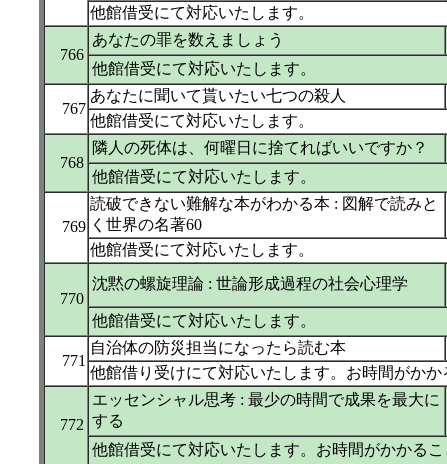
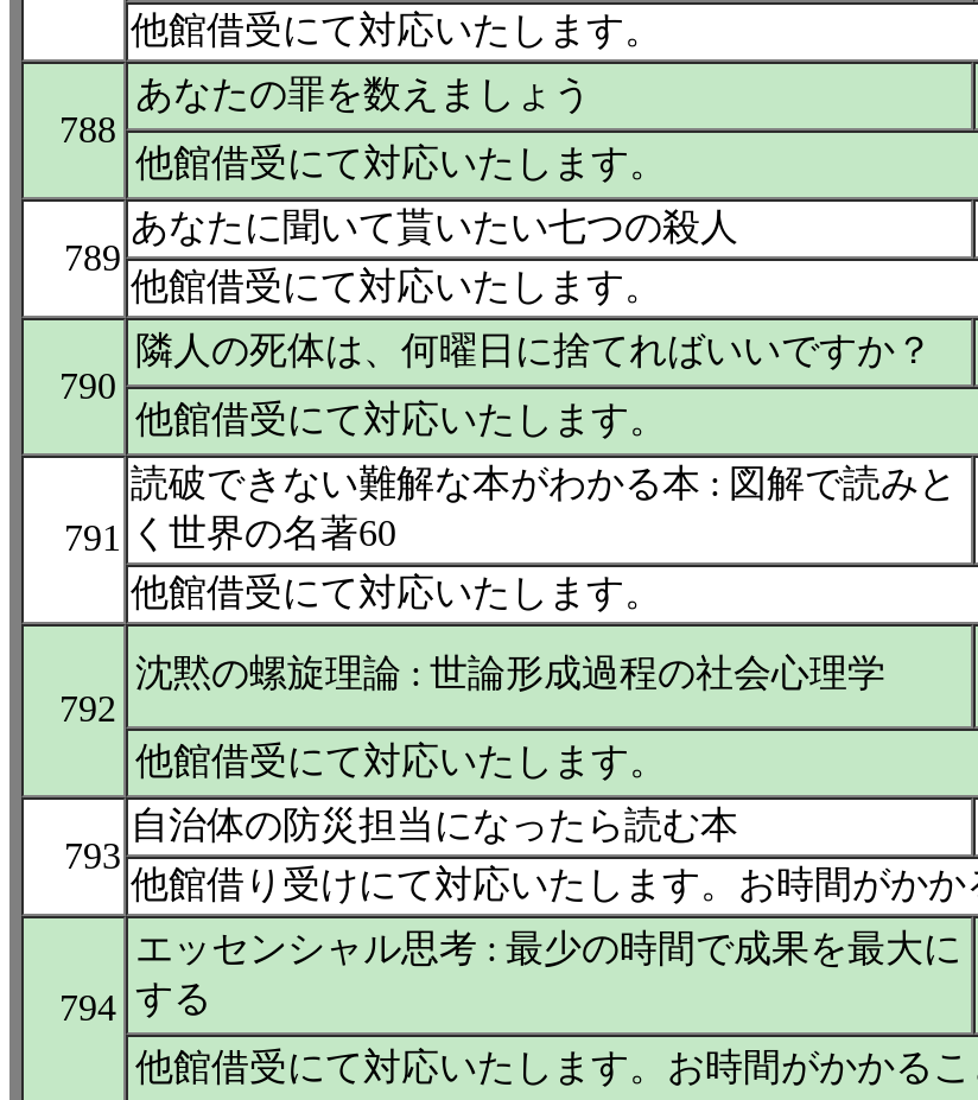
[60,46,84,63] 766 -> [59,109,116,150] 788
[62,100,86,117] 767 -> [64,237,121,278] 789
[60,154,84,171] 768 -> [59,365,116,406] 790
[62,216,202,235] 769 く世界の名著60 -> [64,513,396,558] 791 く世界の名著60
[60,290,84,307] 770 -> [59,688,116,729] 792
[62,352,86,369] 771 -> [64,835,121,876] 793
[60,412,124,433] 772 する -> [59,978,211,1028] 794 する

